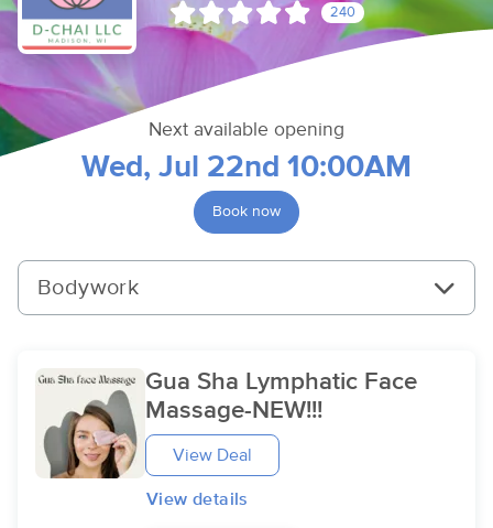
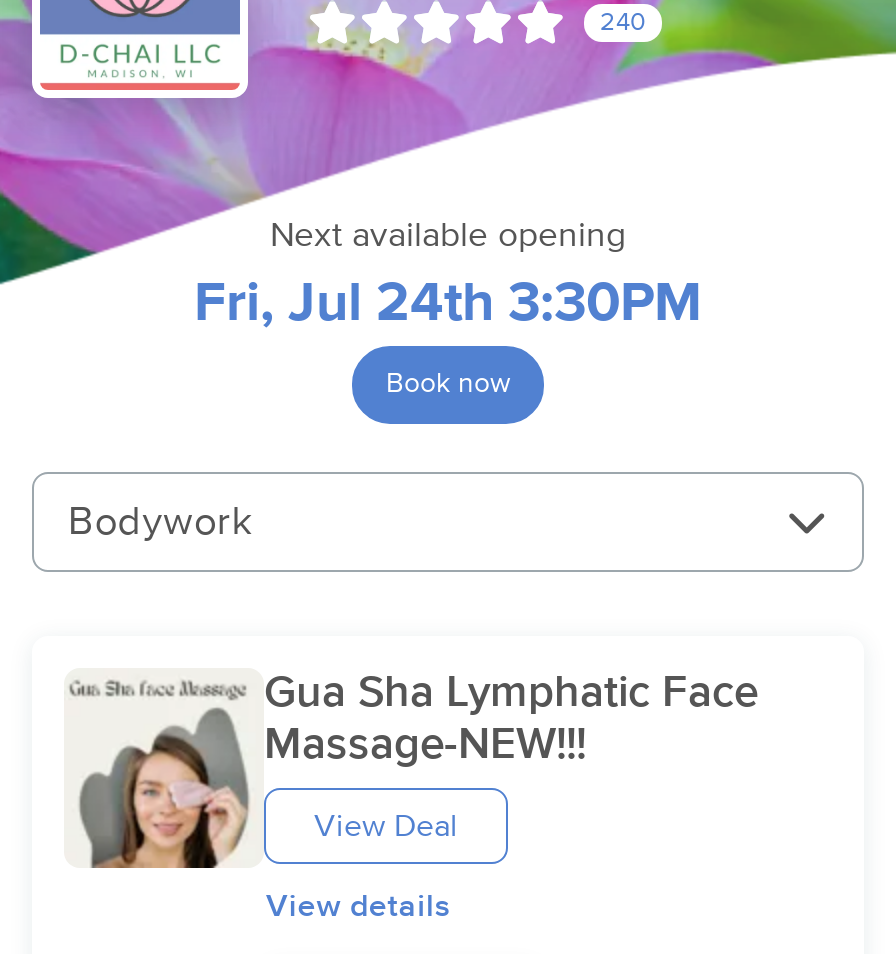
[81,152,412,183] Wed, Jul 22nd 10:00AM -> [194,276,702,332] Fri, Jul 24th 3:30PM

